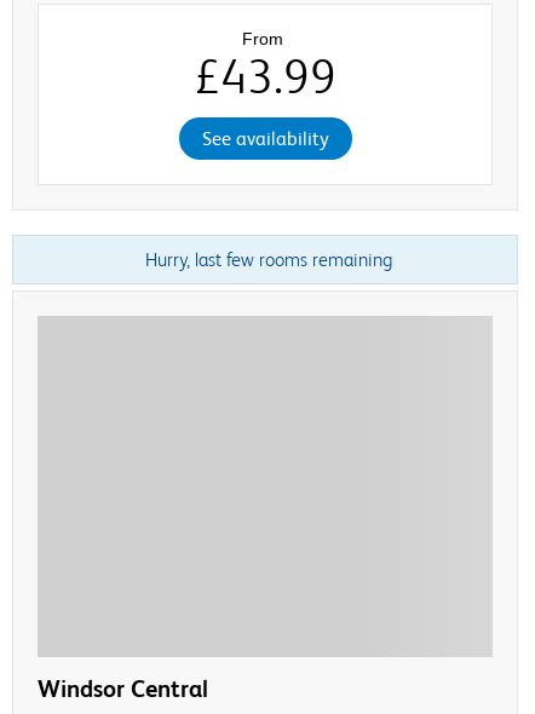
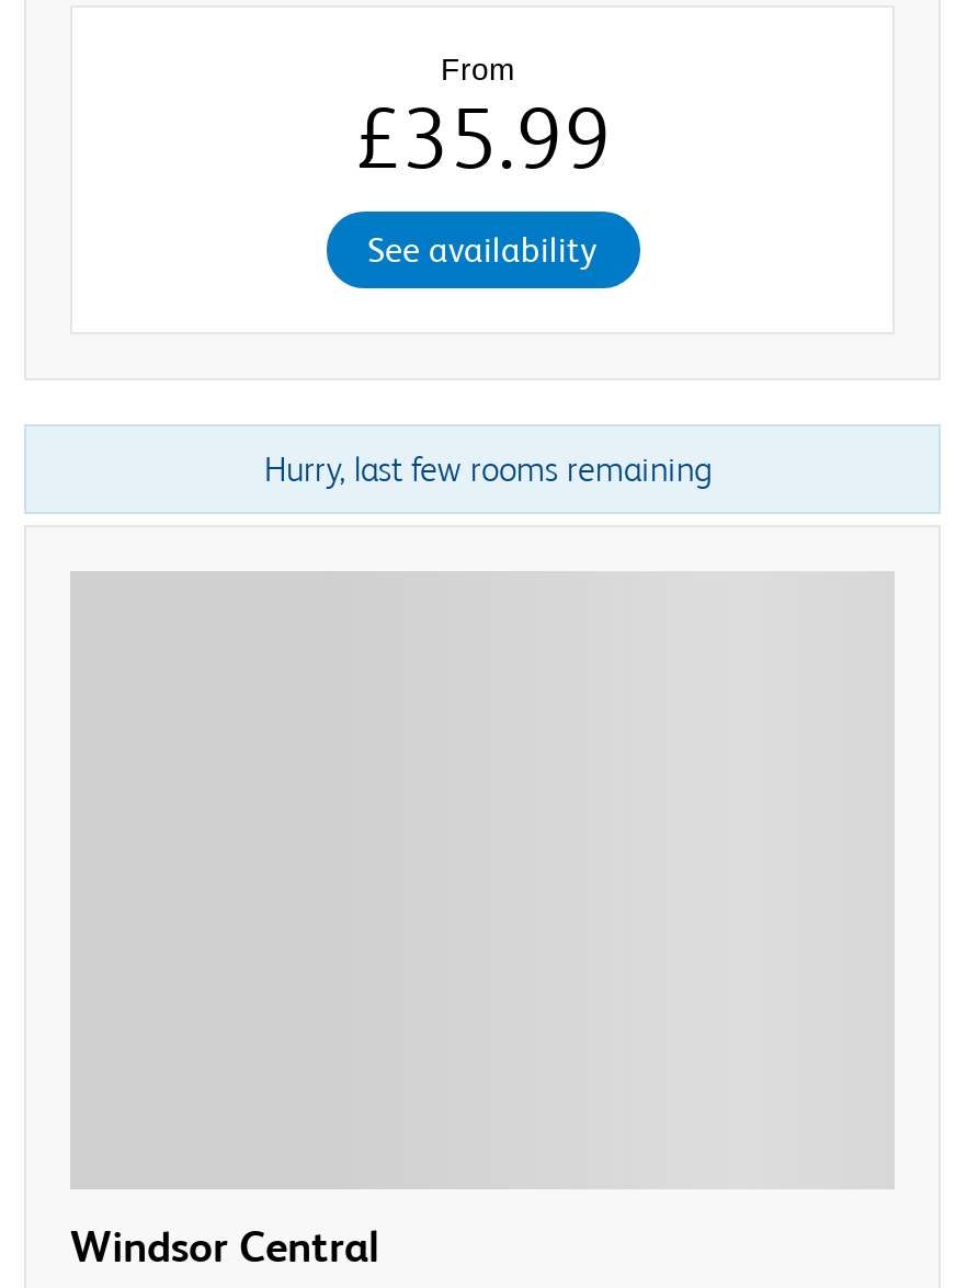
[194,48,336,105] £43.99 -> [353,86,612,189] £35.99

